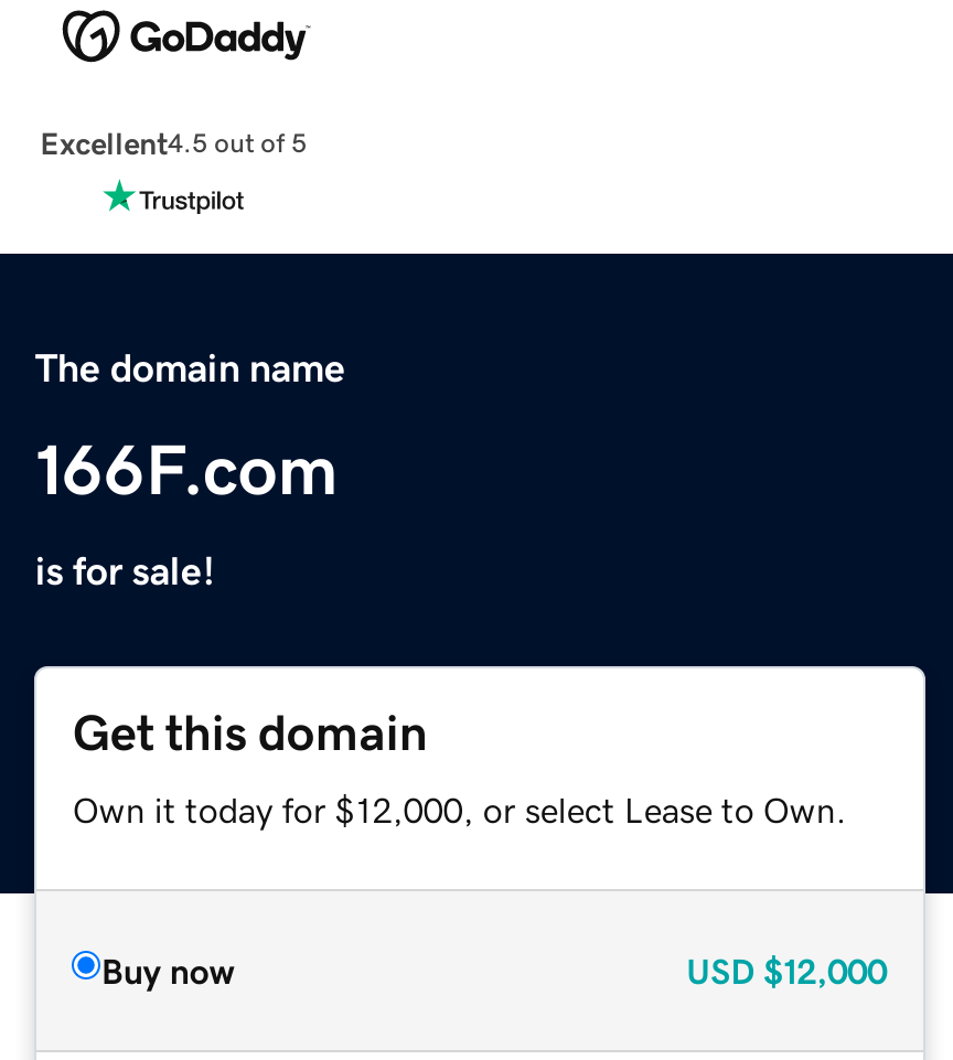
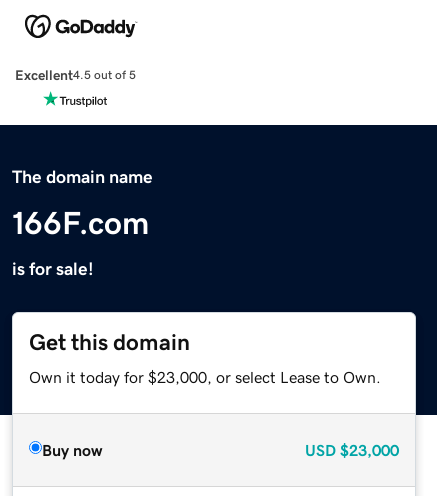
[73,791,847,826] Own it today for $12,000, or select Lease to Own. -> [29,369,381,385] Own it today for $23,000, or select Lease to Own.
[686,952,887,987] USD $12,000 -> [305,442,399,458] USD $23,000

